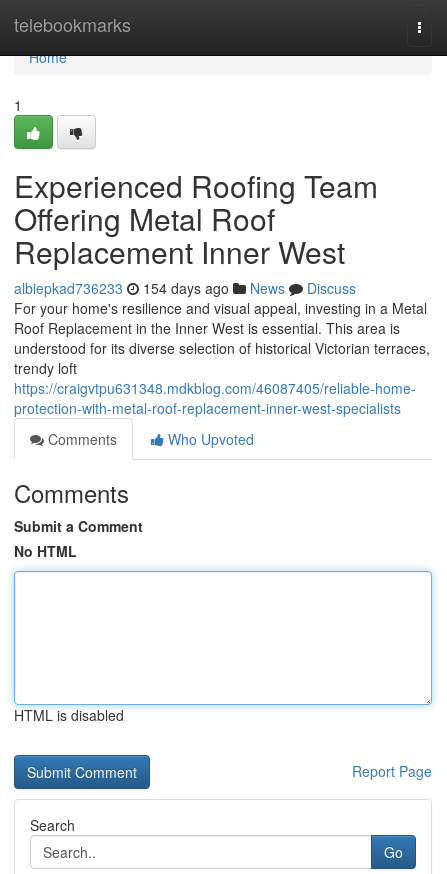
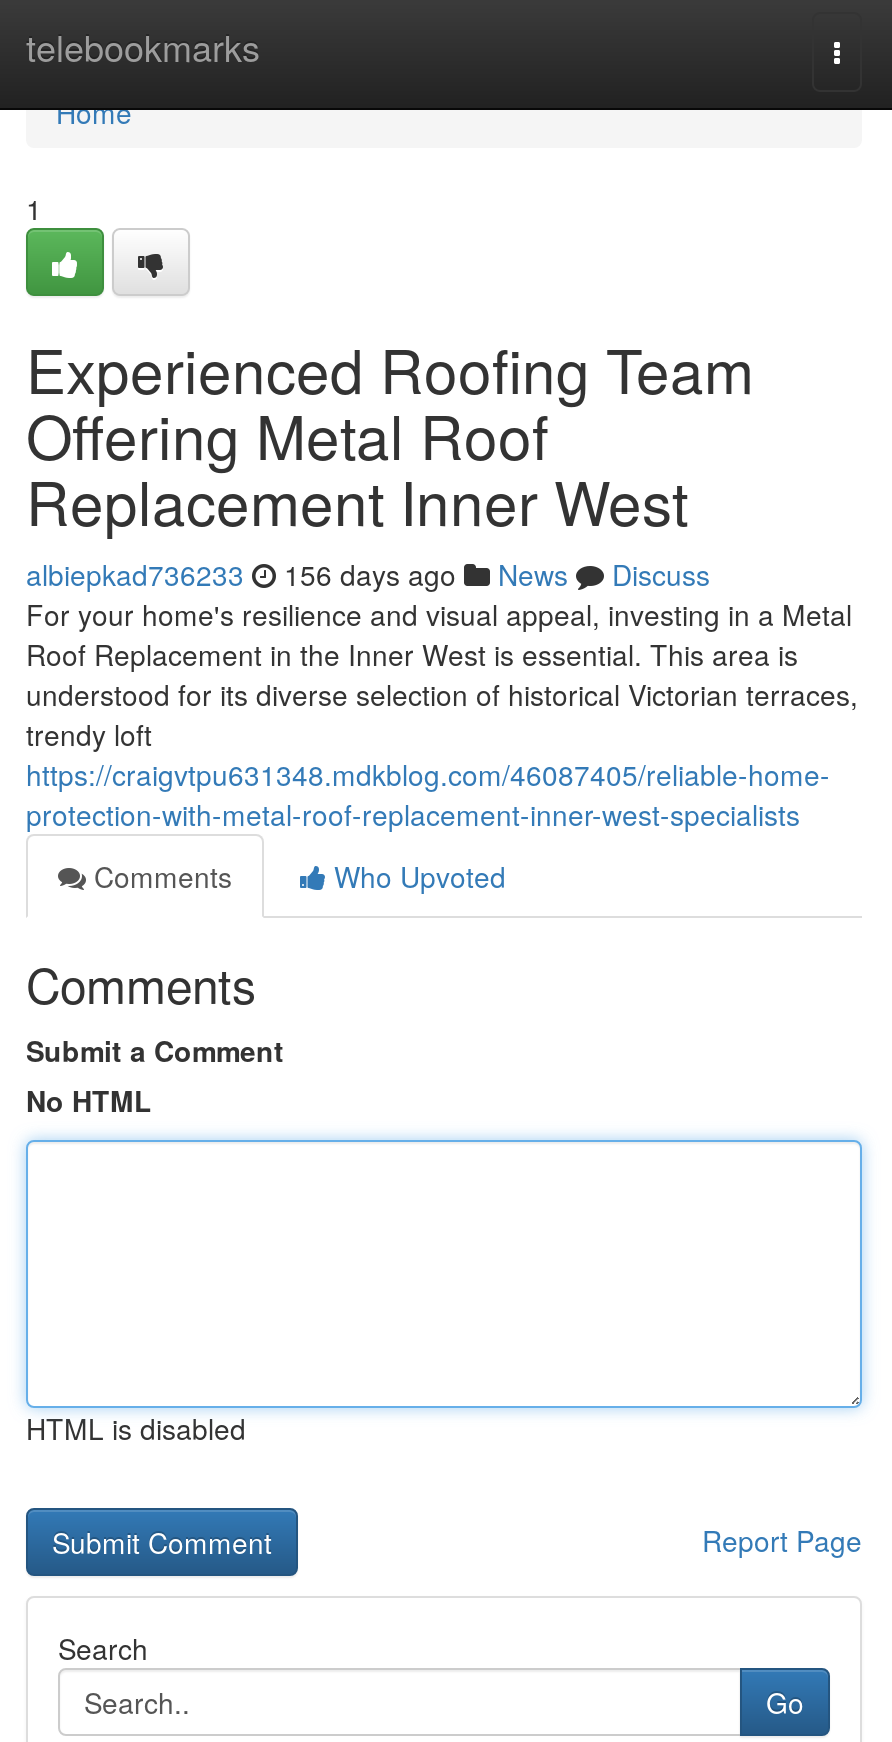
[14,278,356,298] albiepkad736233 154 days ago News Discuss -> [26,554,710,594] albiepkad736233 156 days ago News Discuss

